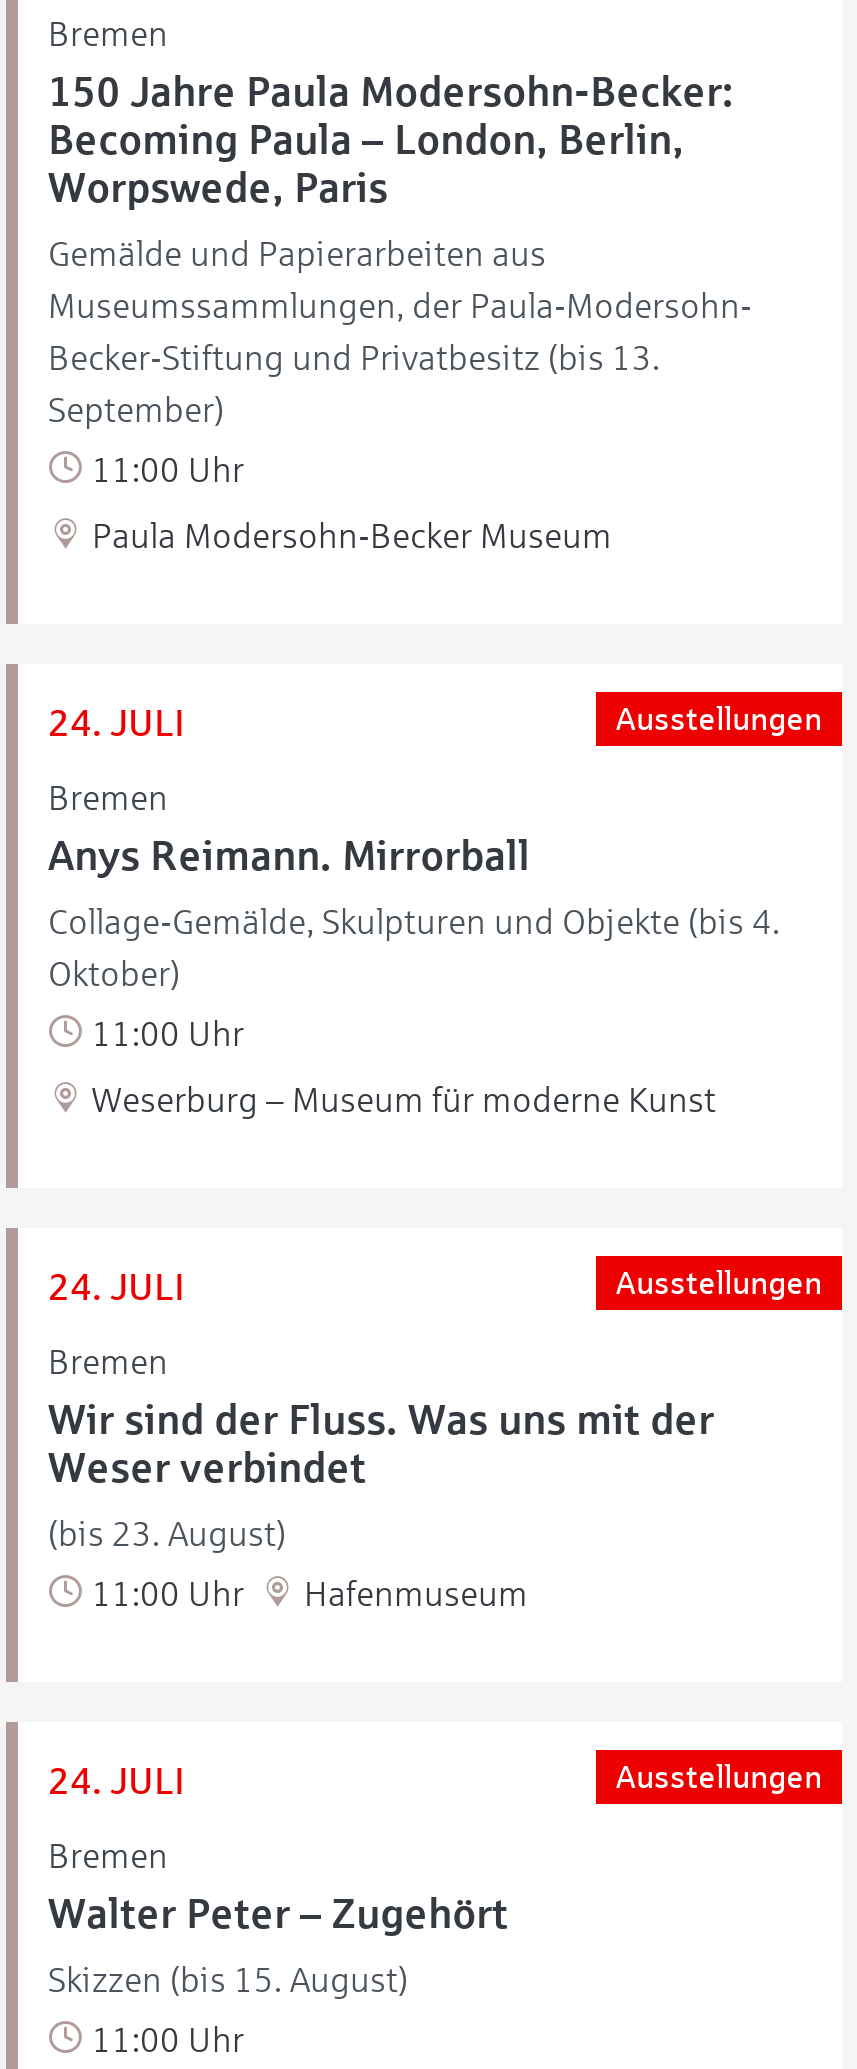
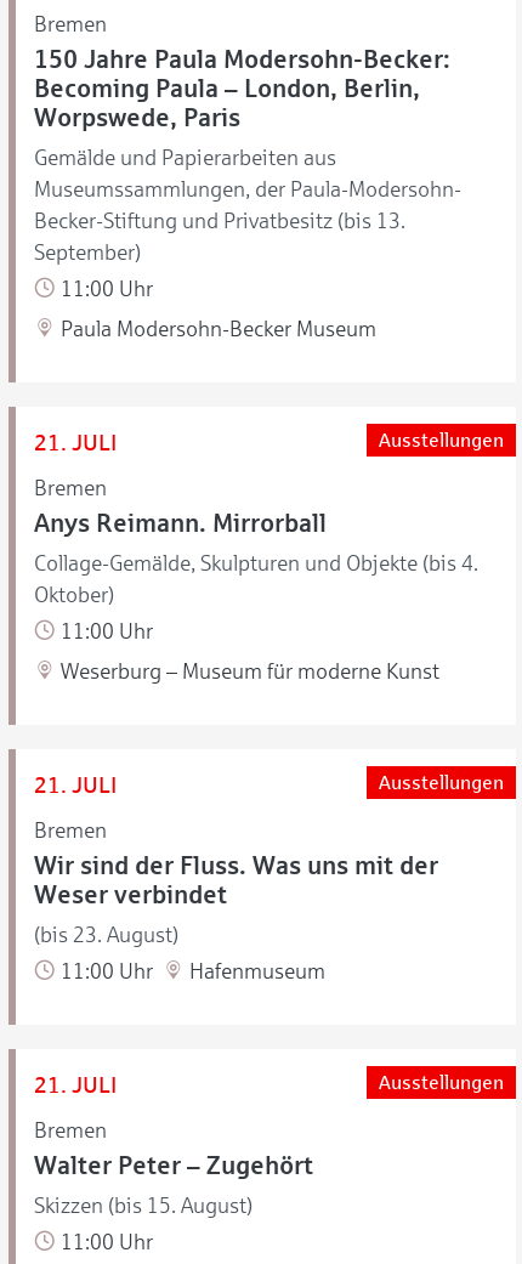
[48,702,184,744] 24. JULI -> [34,430,117,455] 21. JULI
[48,1266,184,1308] 24. JULI -> [34,772,117,798] 21. JULI
[48,1760,184,1802] 24. JULI -> [34,1072,117,1098] 21. JULI

